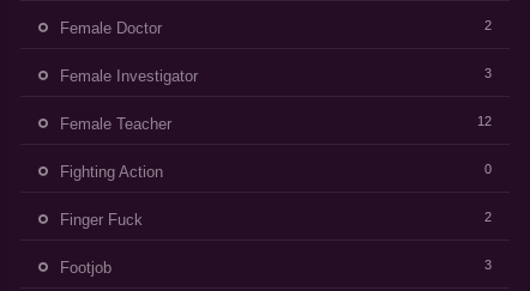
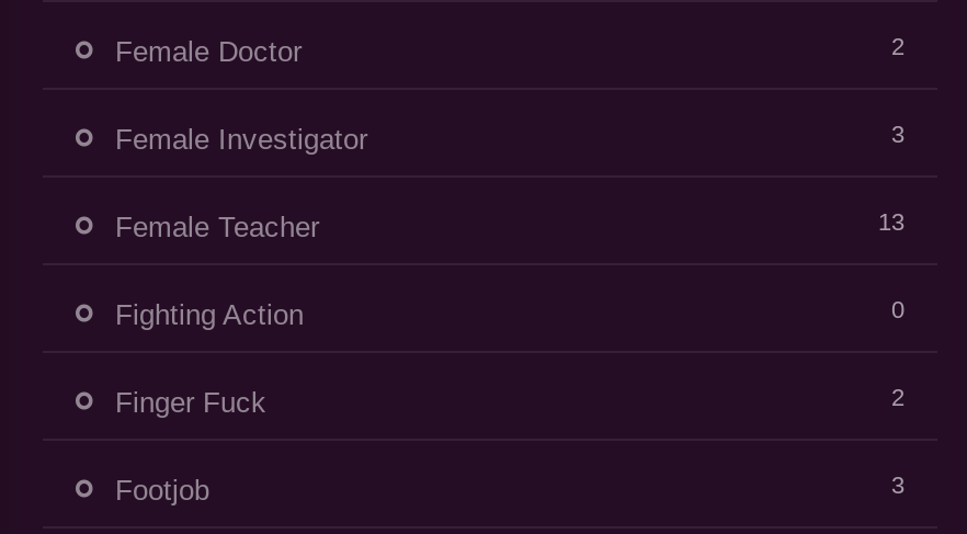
[477,114,492,128] 12 -> [878,209,905,235] 13

